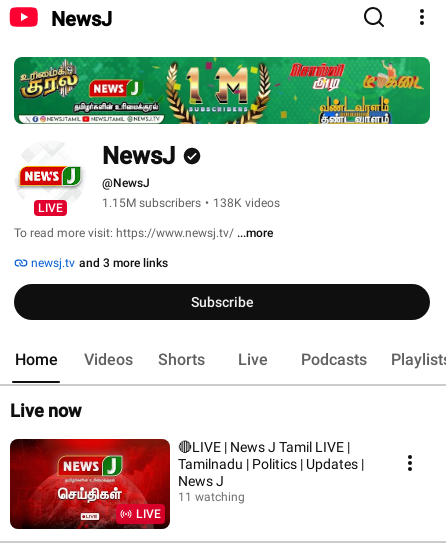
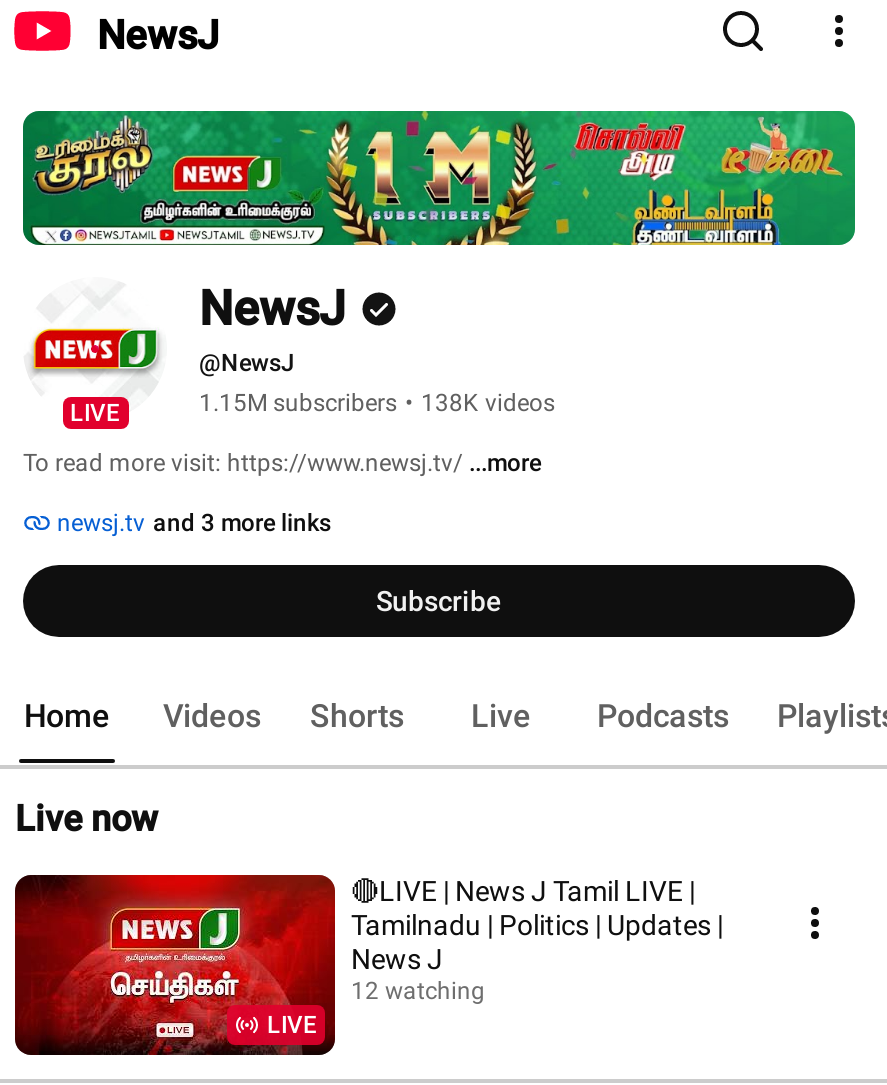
[178,490,245,504] 11 watching -> [351,977,485,1005] 12 watching

